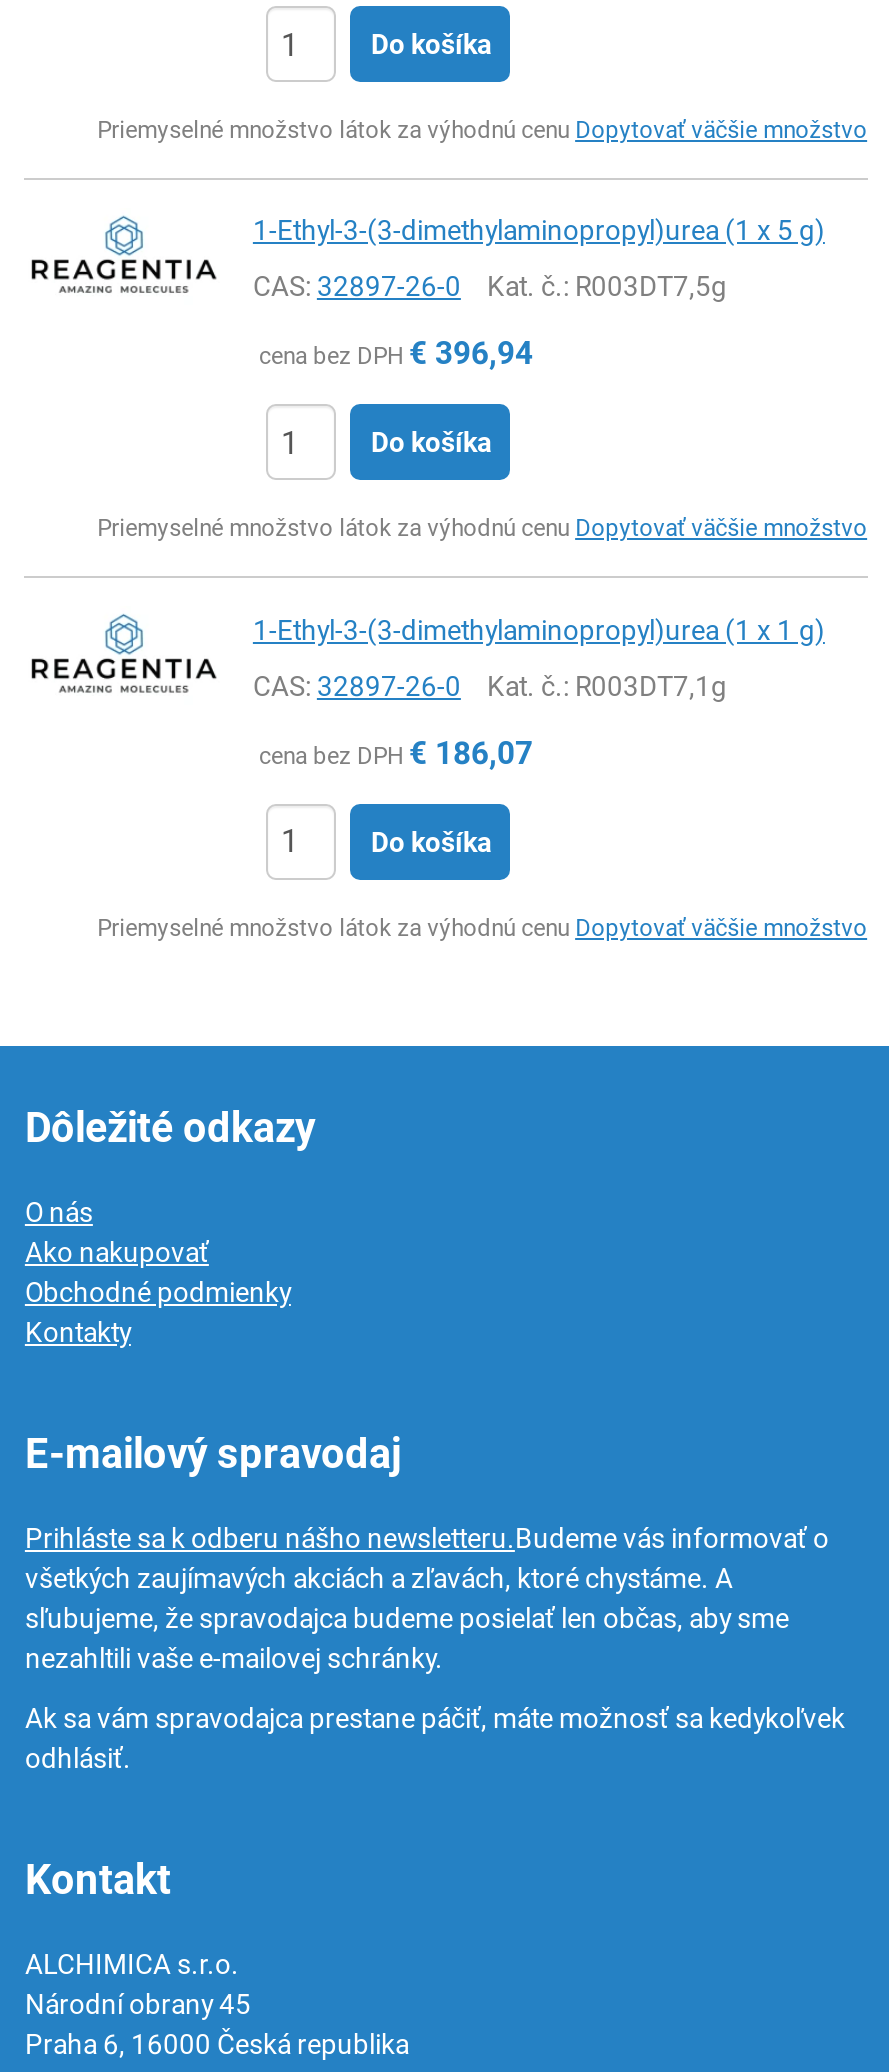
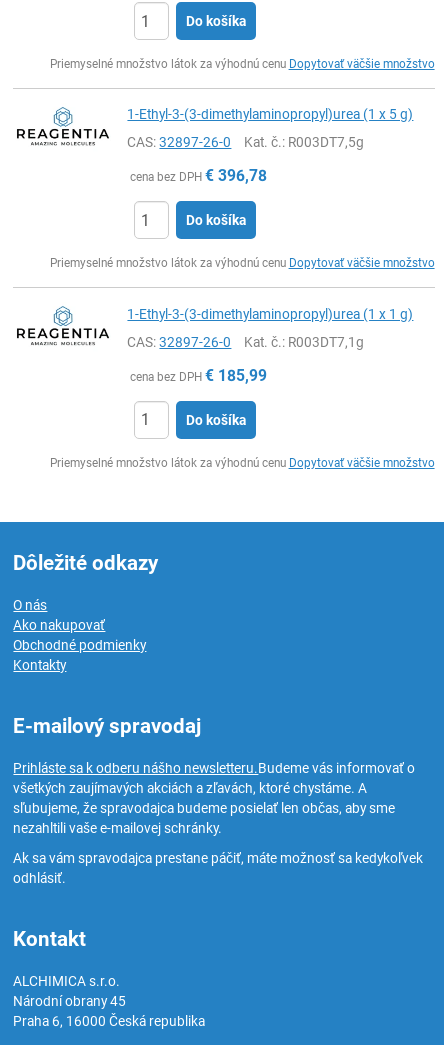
[259,335,533,373] cena bez DPH €396,94 -> [130,166,267,185] cena bez DPH €396,78
[259,734,533,772] cena bez DPH €186,07 -> [130,366,267,385] cena bez DPH €185,99

